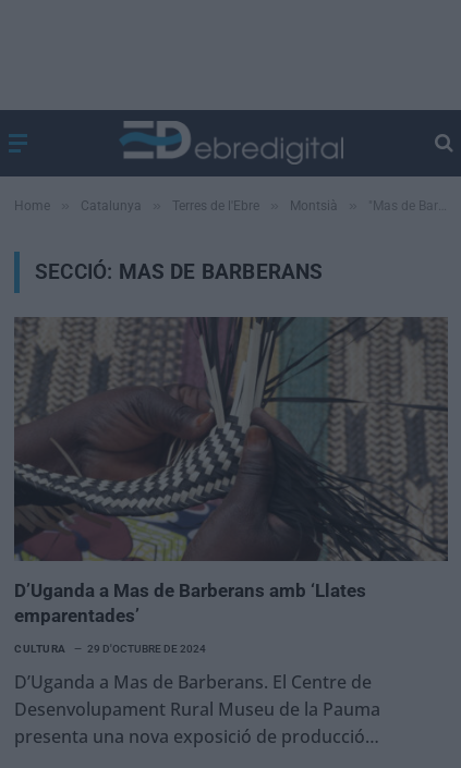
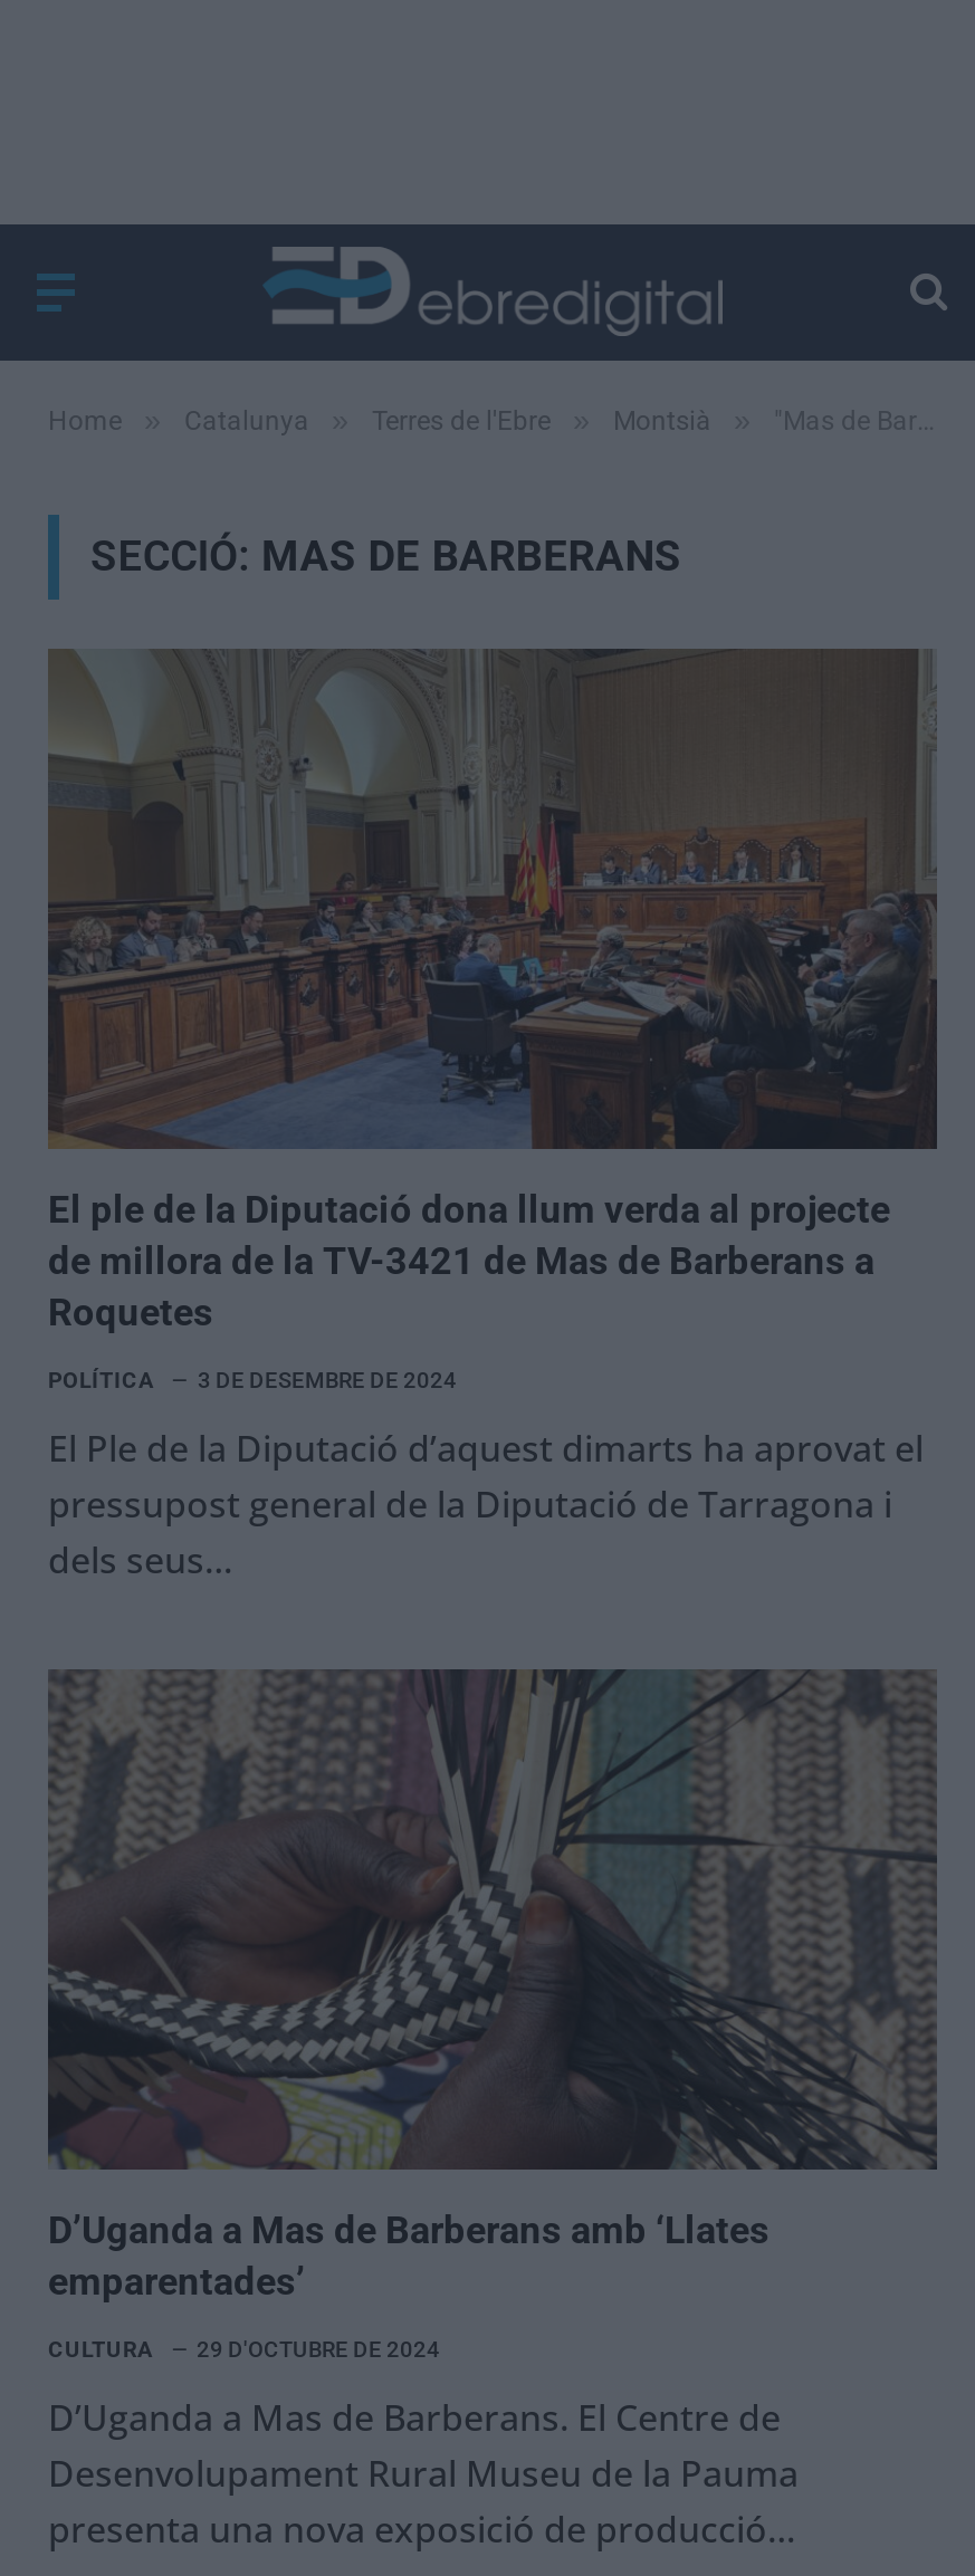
none -> [48,649,937,1585] [image] | El ple de la Diputació dona llum verda al projecte | de millora de la TV-3421 de Mas de Barberans a | Roquetes | POLÍTICA | 3 DE DESEMBRE DE 2024 | El Ple de la Diputació d’aquest dimarts ha aprovat el | pressupost general de la Diputació de Tarragona i | dels seus…

